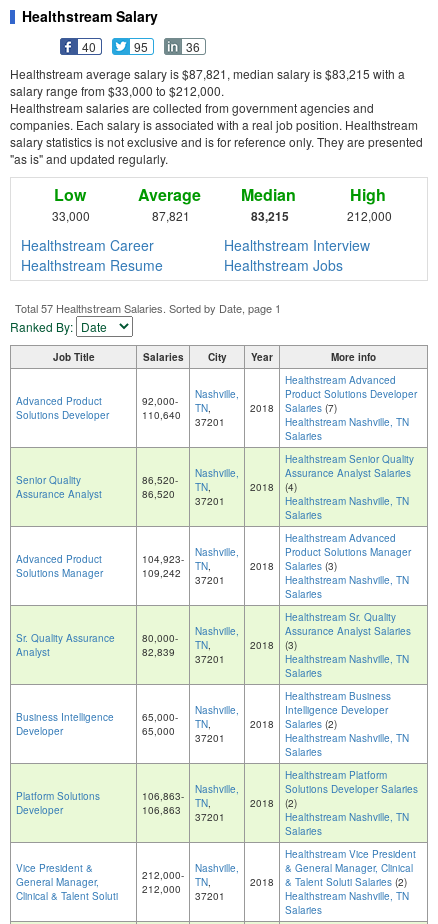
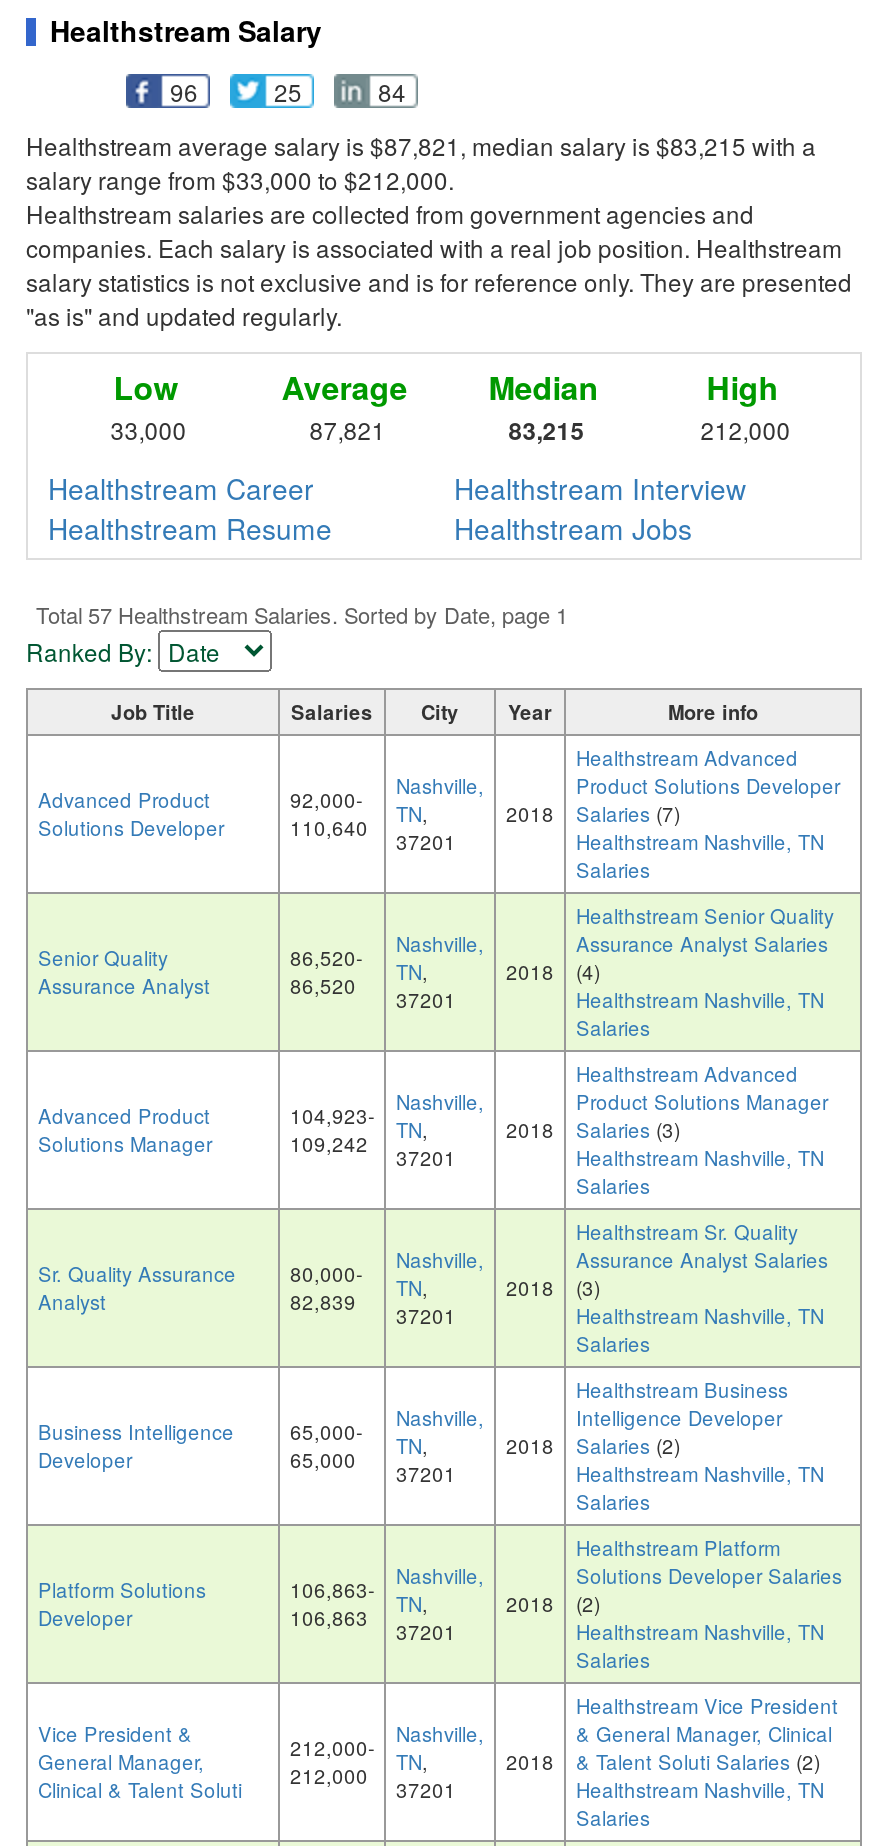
[82,38,96,55] 40 -> [170,75,198,109] 96
[134,38,148,55] 95 -> [274,75,302,109] 25
[186,38,200,55] 36 -> [378,75,406,109] 84

